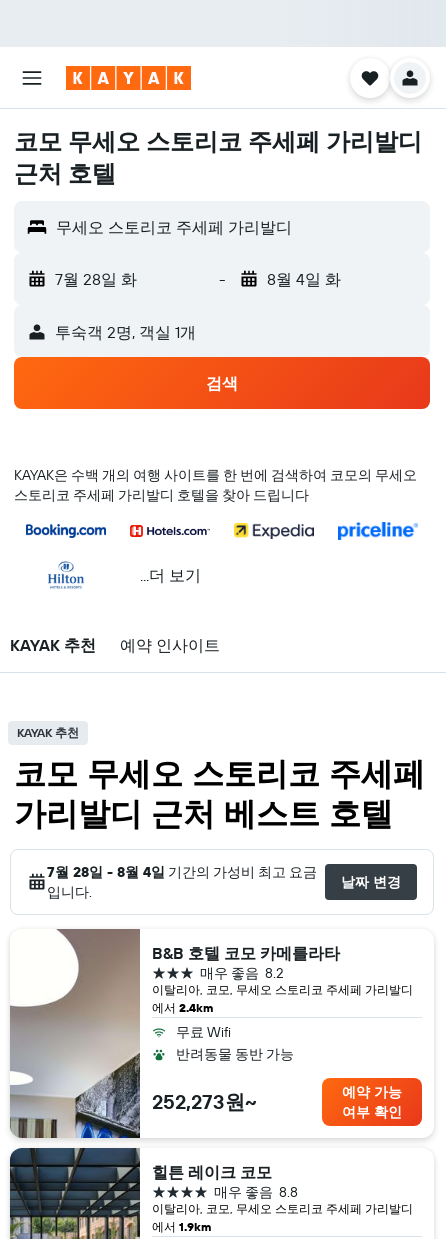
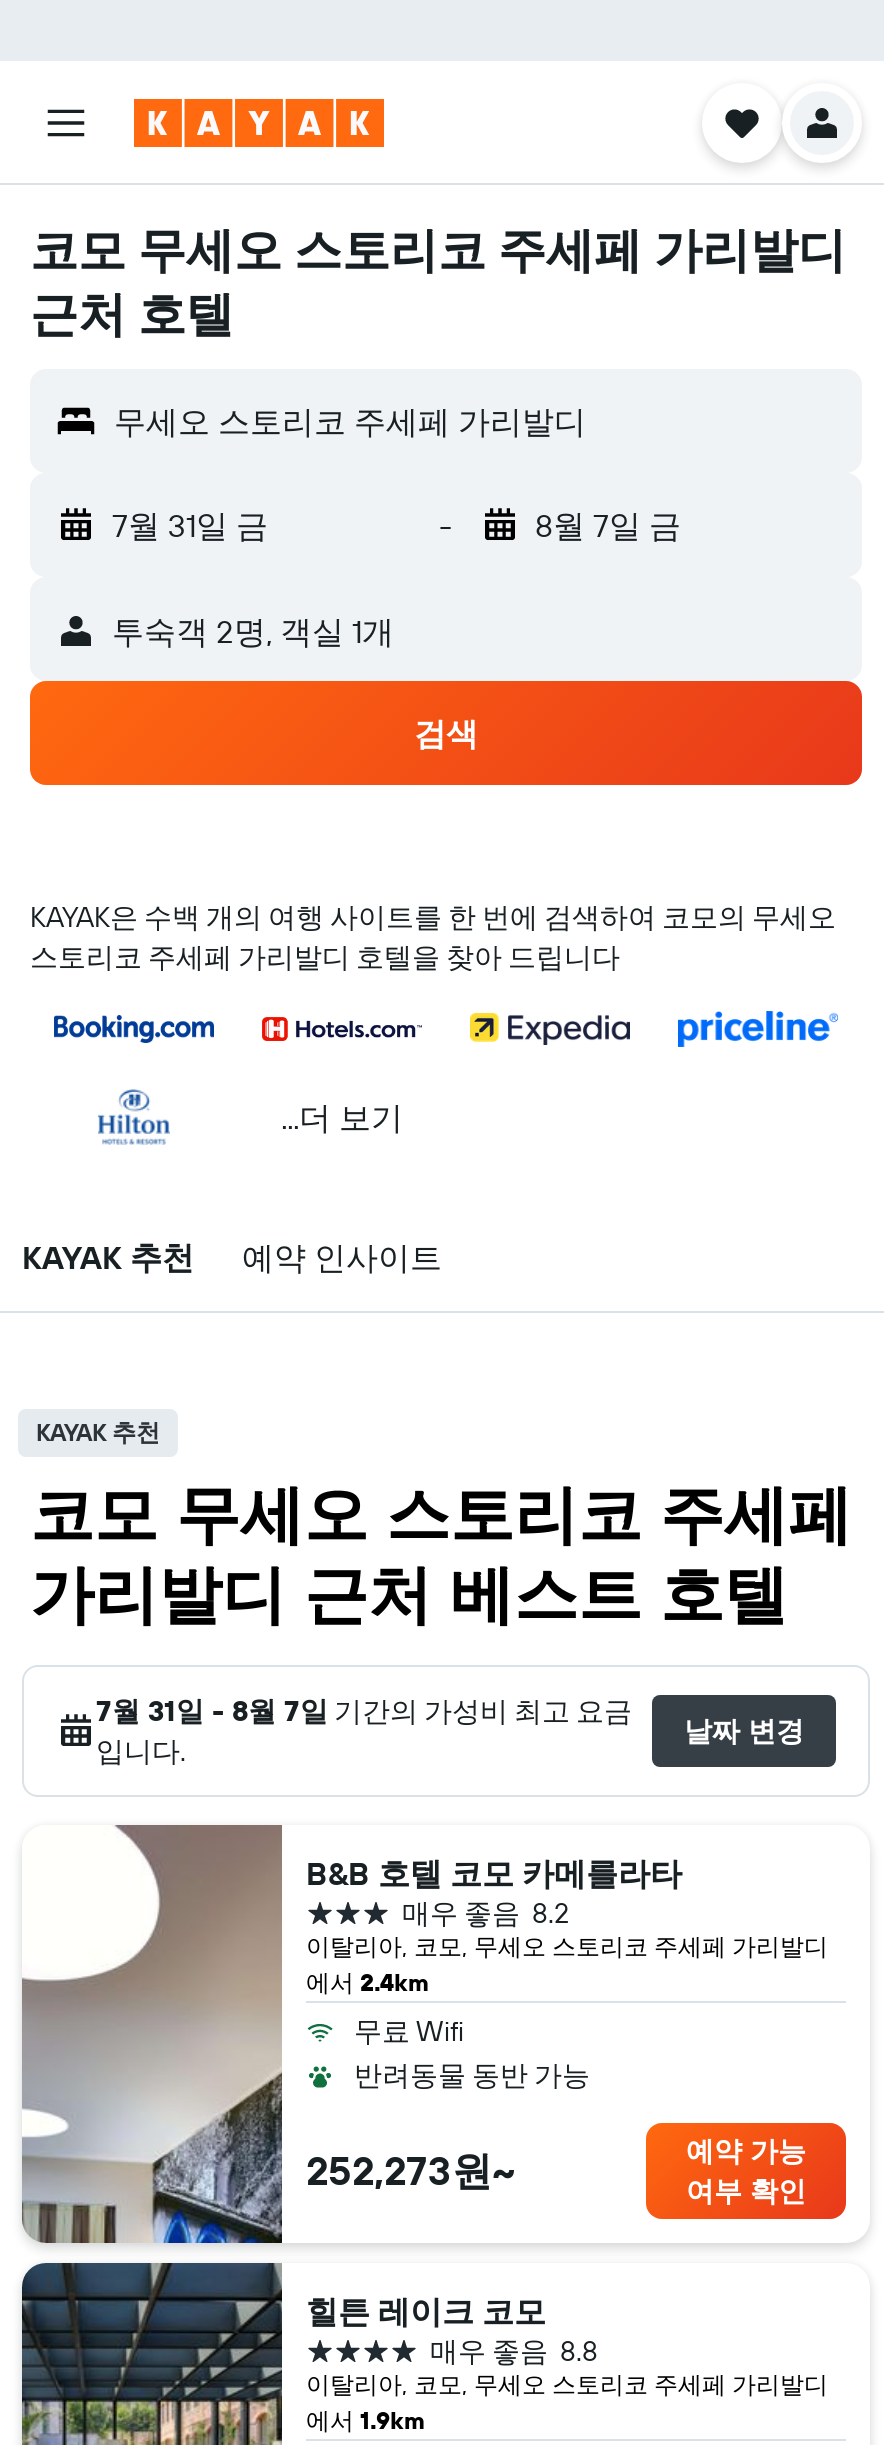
[55,269,137,289] 7월 28일 화 -> [112,505,268,545] 7월 31일 금
[266,269,340,289] 8월 4일 화 -> [535,505,681,545] 8월 7일 금
[47,863,317,881] 7월 28일 - 8월 4일 기간의 가성비 최고 요금 -> [96,1693,632,1729] 7월 31일 - 8월 7일 기간의 가성비 최고 요금

